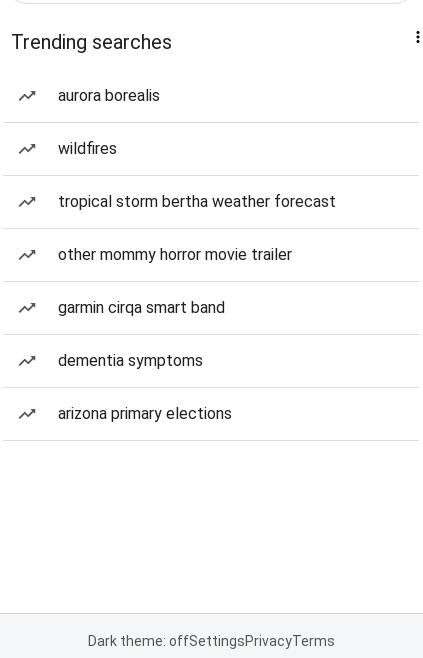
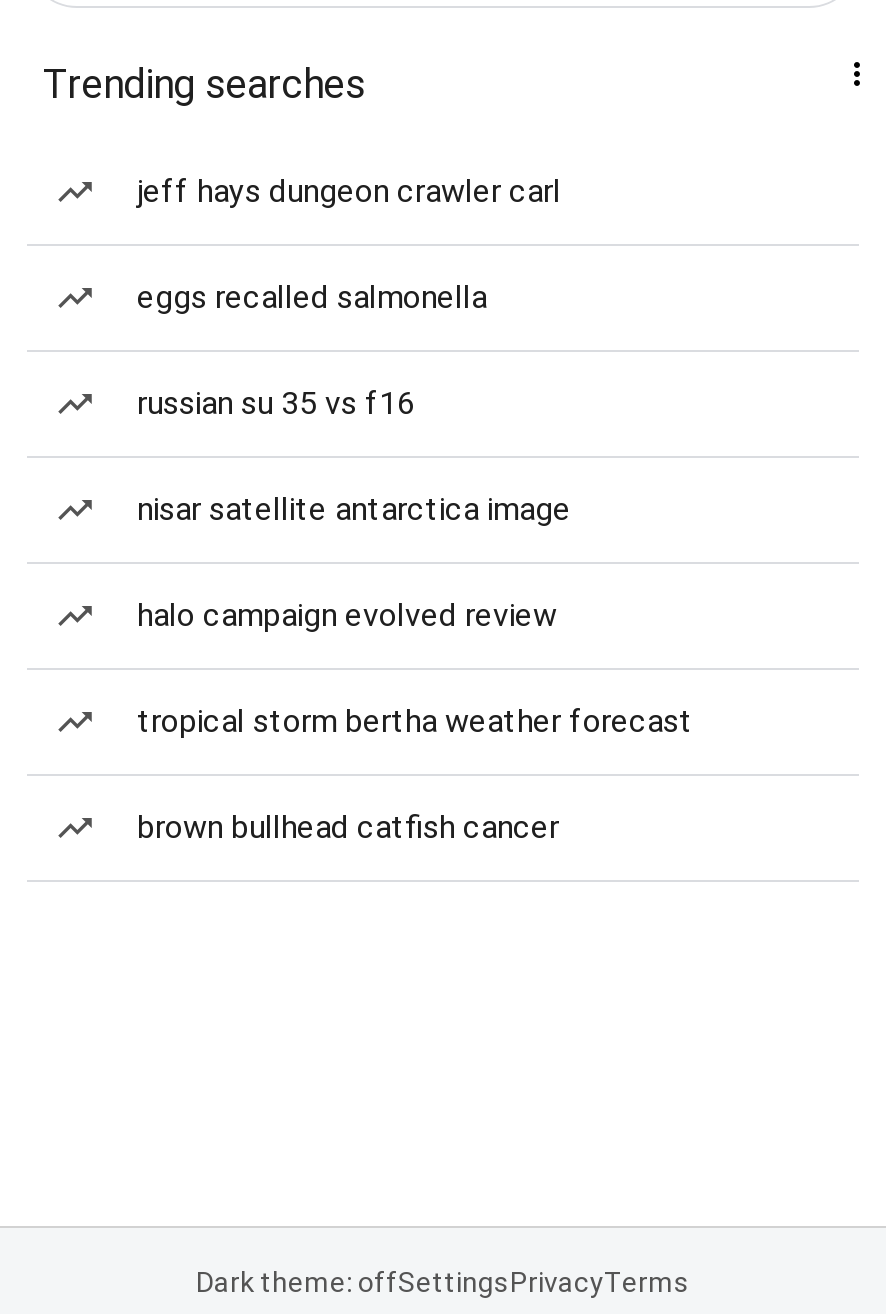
[58,86,160,158] aurora borealis | wildfires -> [137,172,571,634] jeff hays dungeon crawler carl | eggs recalled salmonella | russian su 35 vs f16 | nisar satellite antarctica image | halo campaign evolved review
moved [58,192,336,211] -> [137,702,693,740]: tropical storm bertha weather forecast
[58,245,292,423] other mommy horror movie trailer | garmin cirqa smart band | dementia symptoms | arizona primary elections -> [137,808,559,846] brown bullhead catfish cancer

